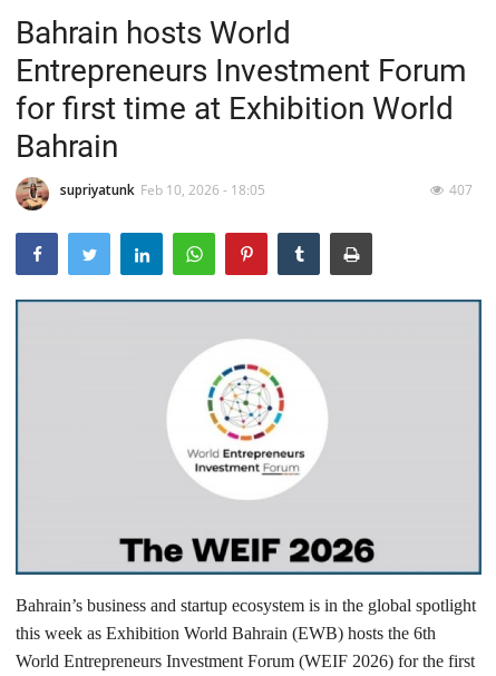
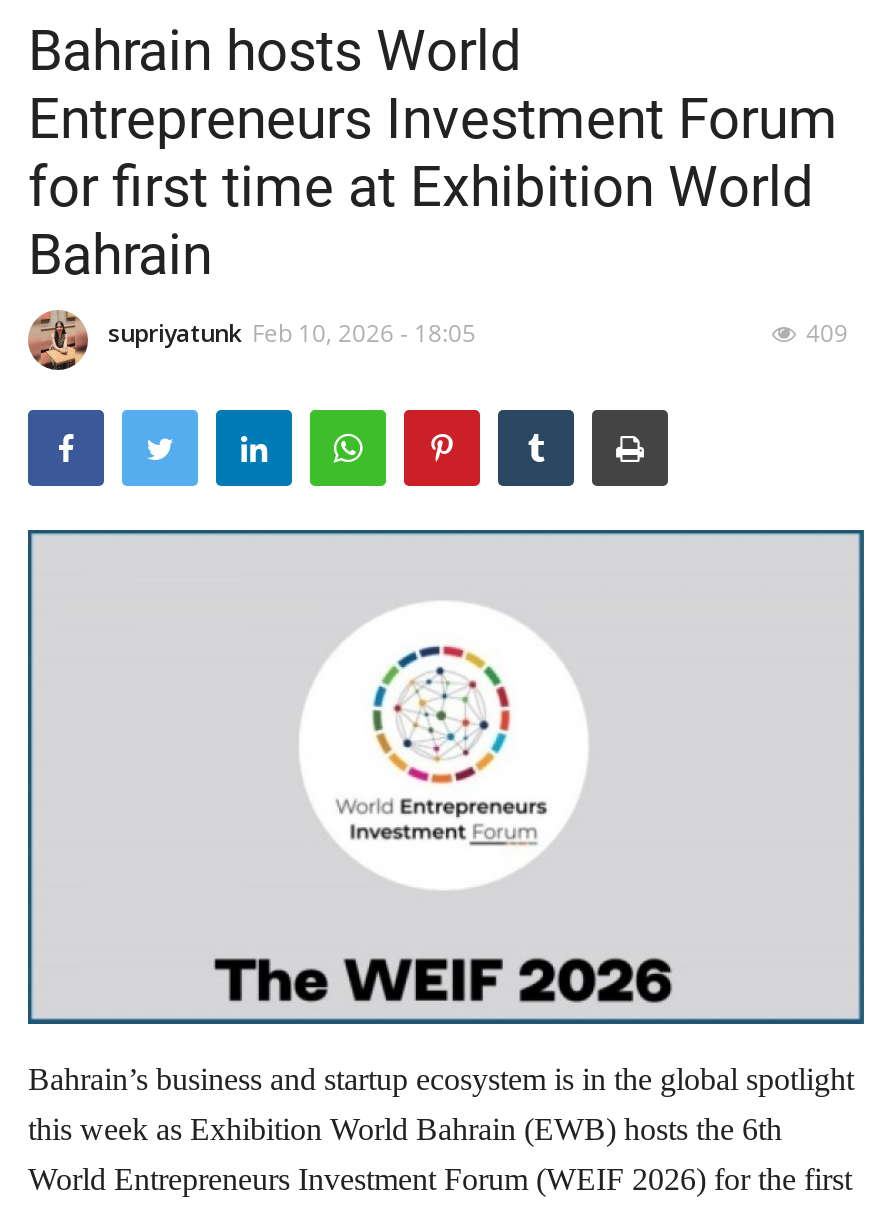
[449,180,473,199] 407 -> [806,316,848,350] 409

